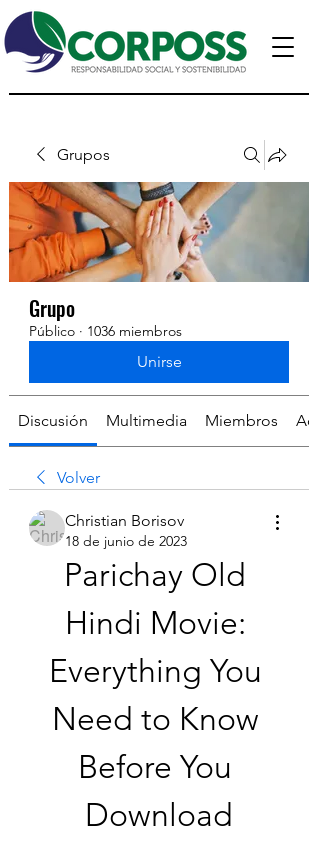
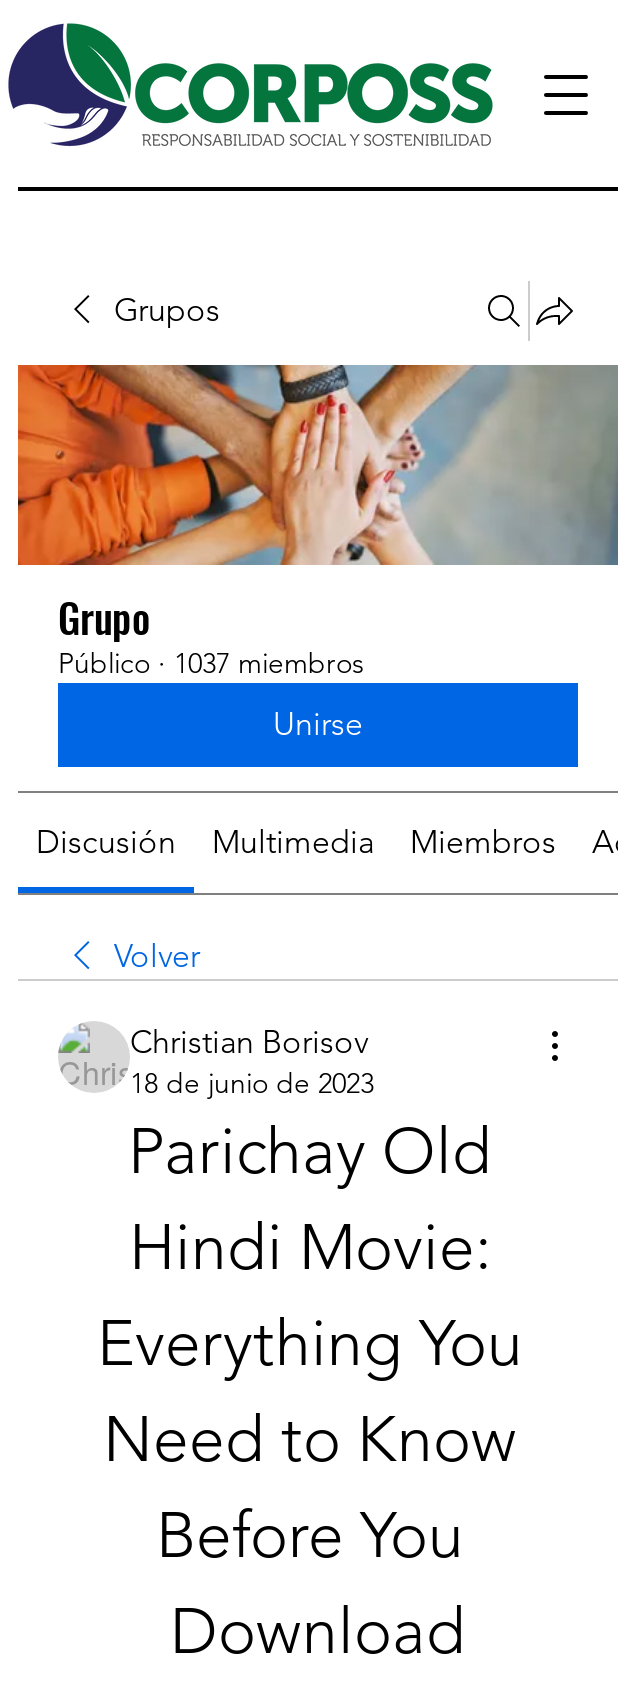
[29,322,182,340] Público · 1036 miembros -> [58,645,364,681] Público · 1037 miembros

